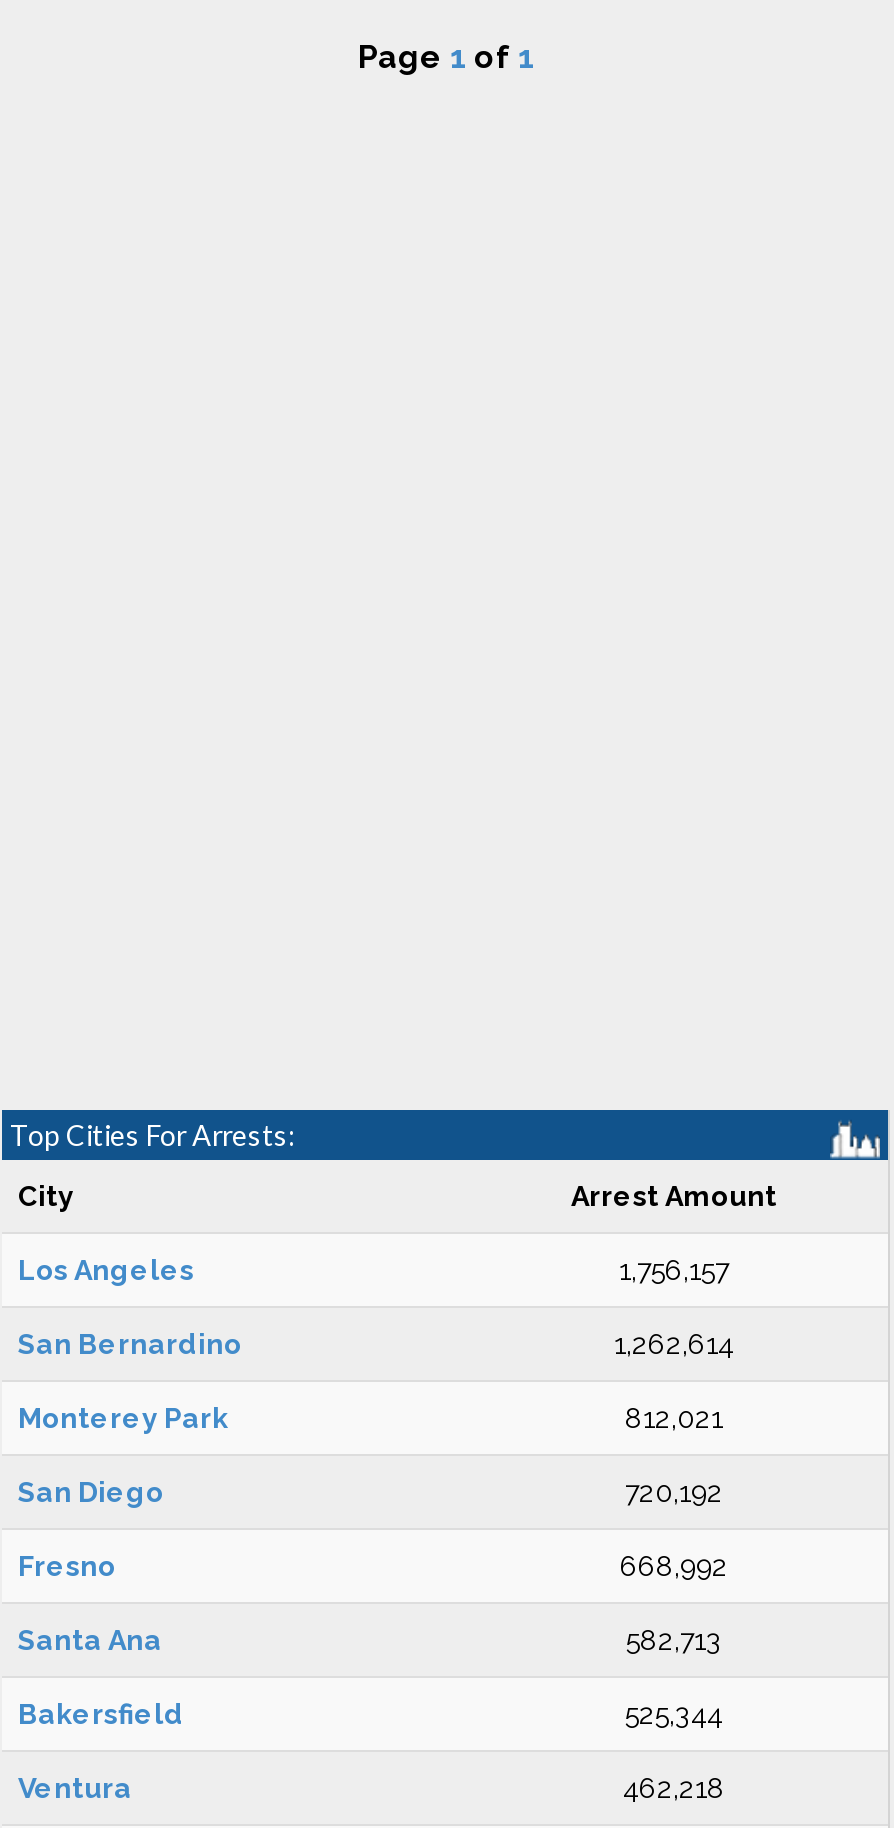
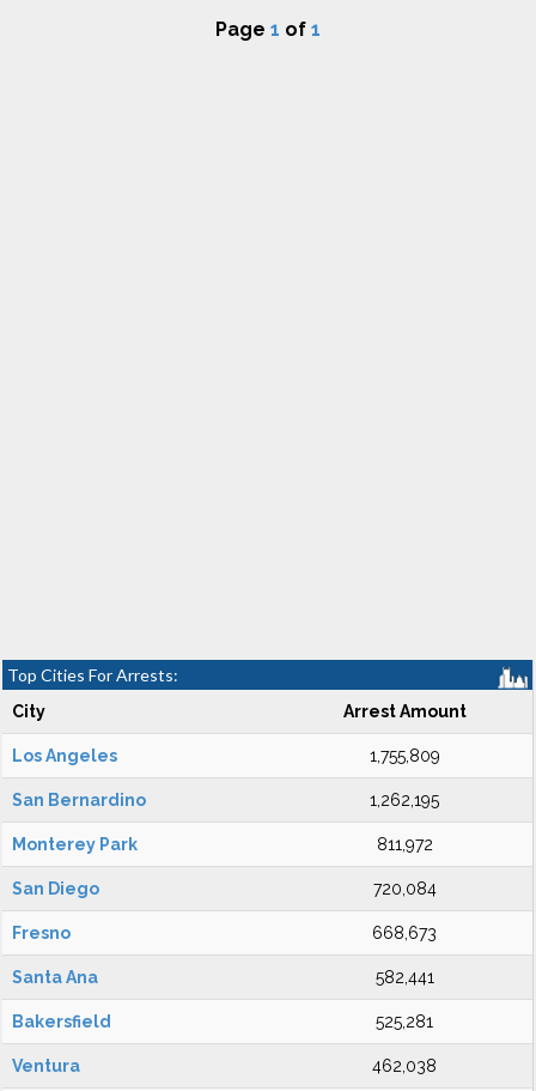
[619,1254,729,1286] 1,756,157 -> [369,746,440,765] 1,755,809
[614,1328,734,1360] 1,262,614 -> [370,790,439,810] 1,262,195
[625,1402,723,1434] 812,021 -> [376,835,433,854] 811,972
[625,1476,723,1508] 720,192 -> [373,879,436,898] 720,084
[620,1550,728,1582] 668,992 -> [372,923,437,942] 668,673
[626,1624,722,1656] 582,713 -> [375,968,434,987] 582,441
[625,1698,723,1730] 525,344 -> [376,1012,433,1031] 525,281
[623,1772,725,1804] 462,218 -> [372,1056,437,1075] 462,038

